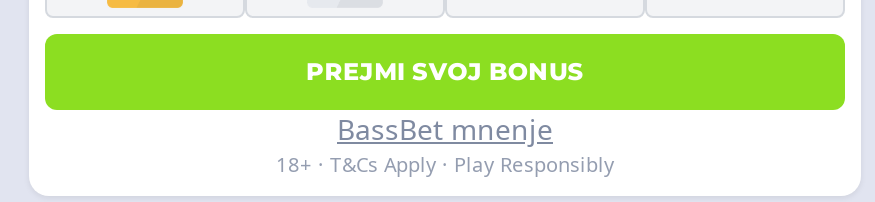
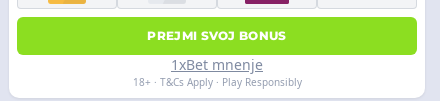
[337,110,553,148] BassBet mnenje -> [171,55,263,74] 1xBet mnenje

